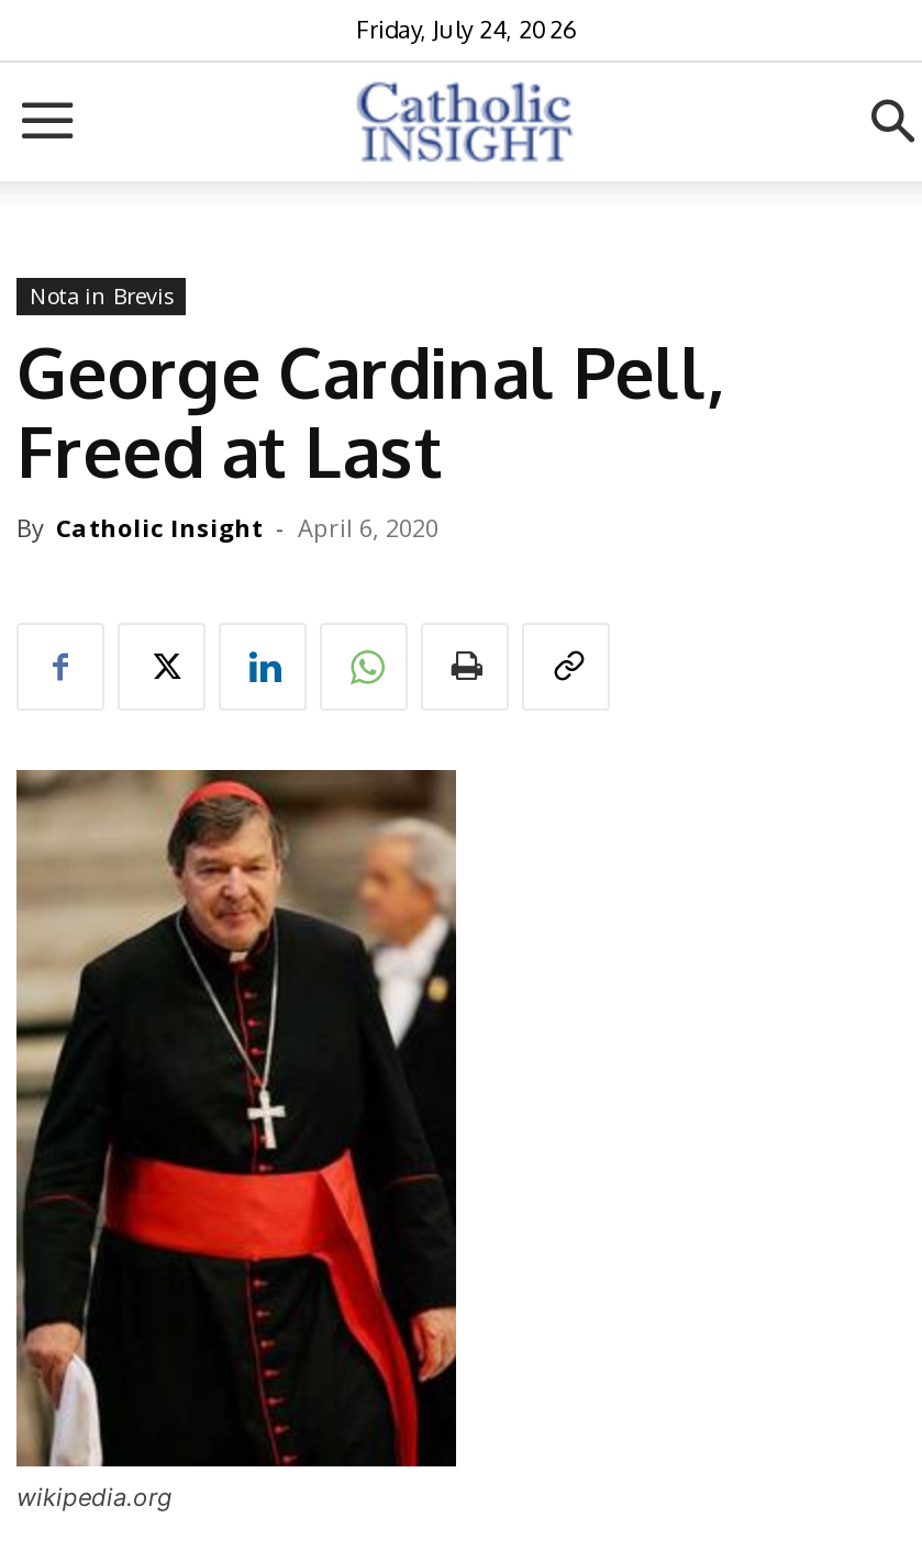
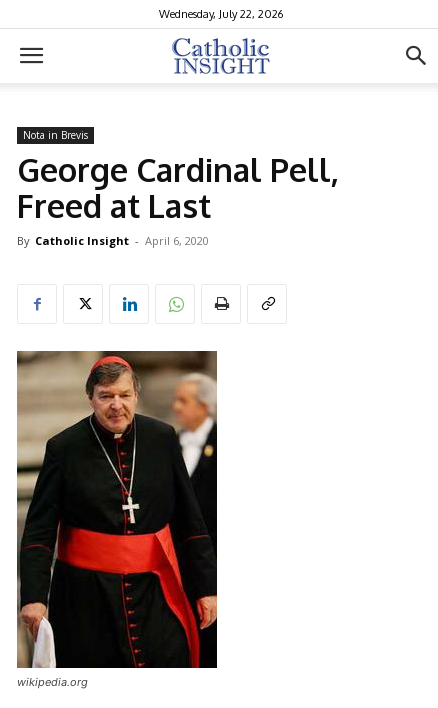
[356,14,574,45] Friday, July 24, 2026 -> [159,7,283,21] Wednesday, July 22, 2026

